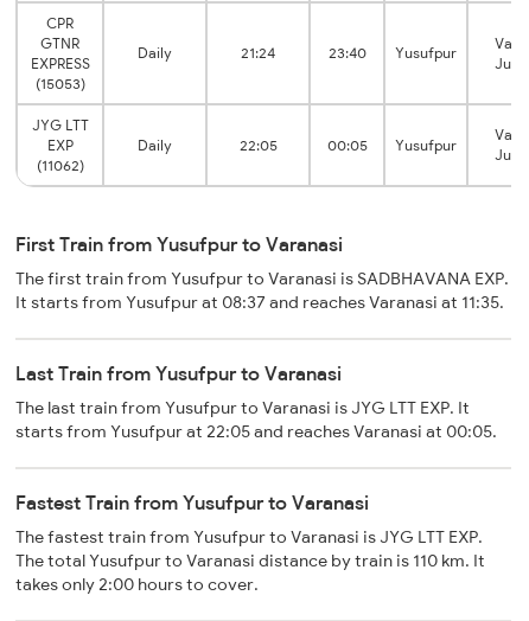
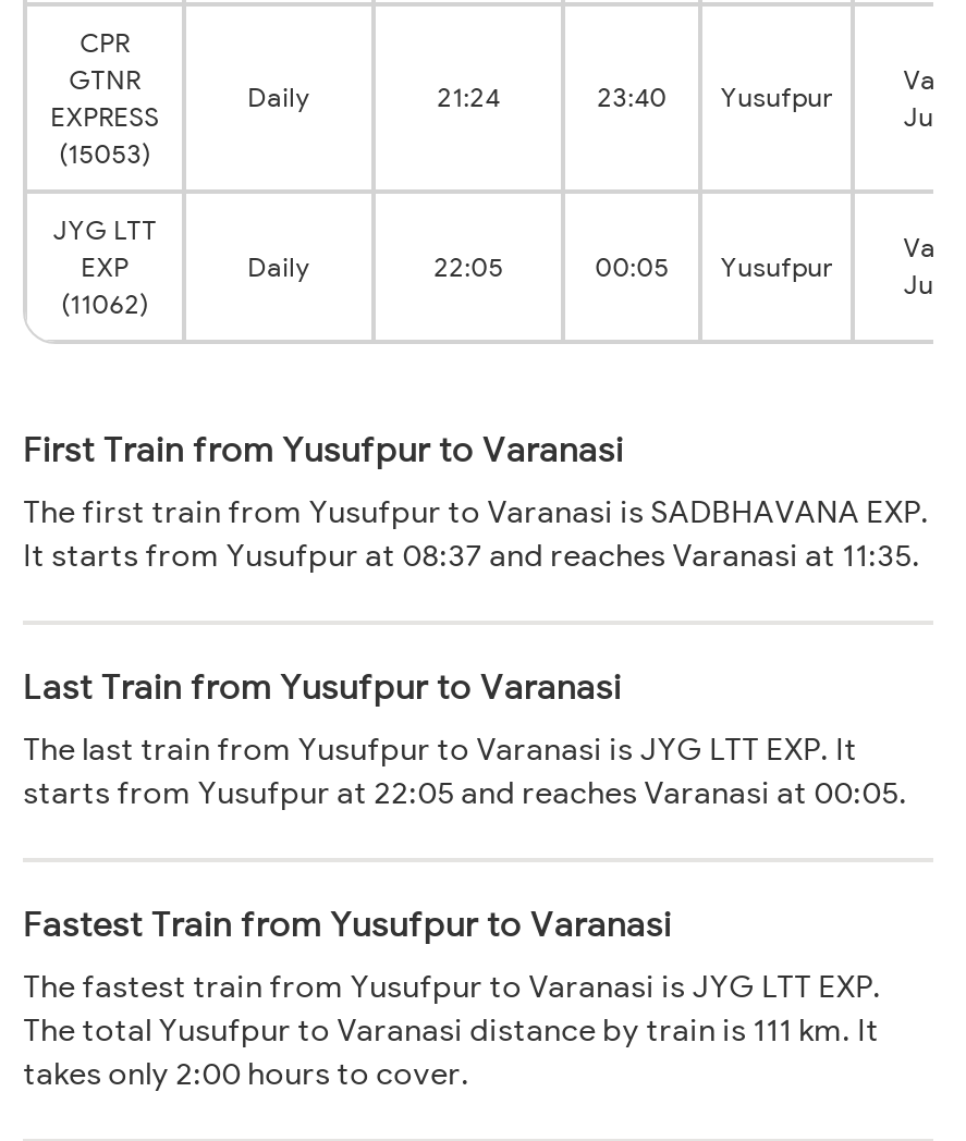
[15,550,485,571] The total Yusufpur to Varanasi distance by train is 110 km. It -> [23,1011,879,1050] The total Yusufpur to Varanasi distance by train is 111 km. It

